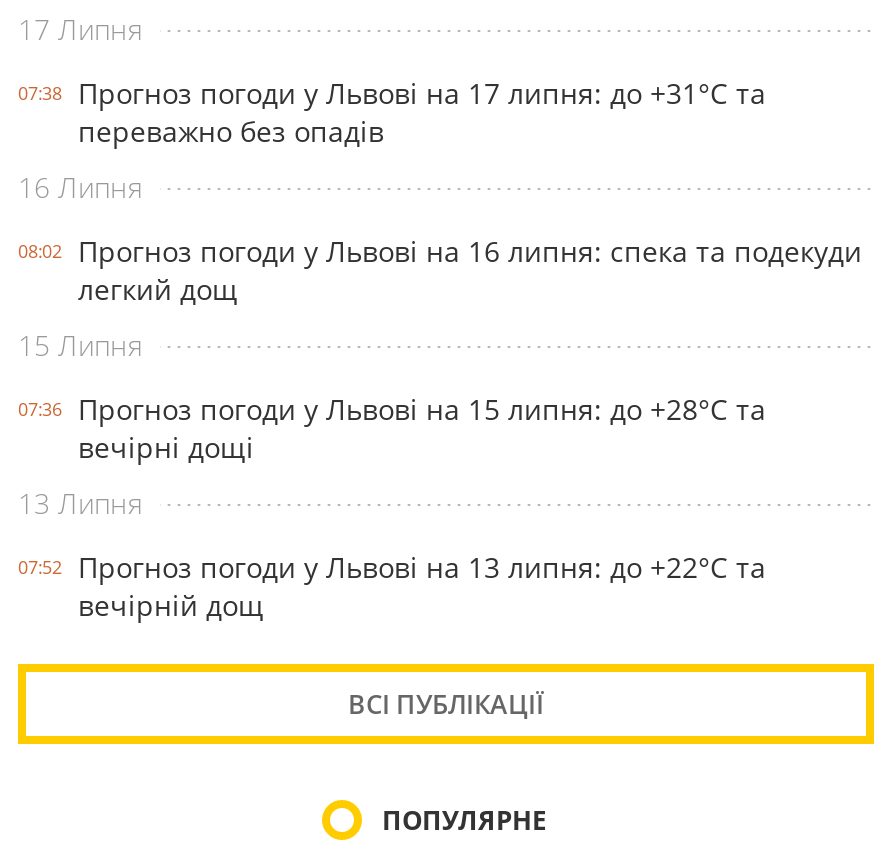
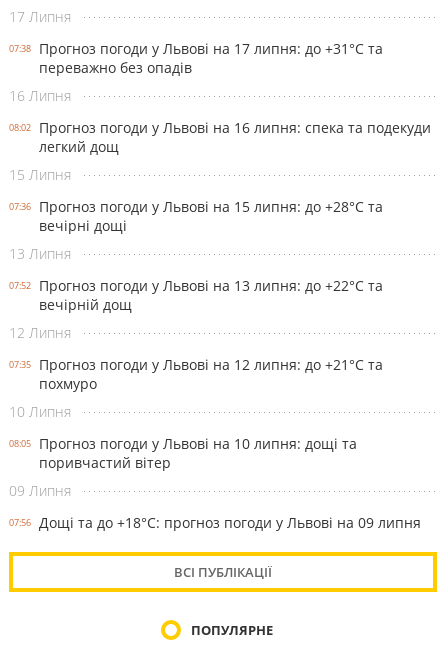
none -> [9,323,421,532] 12 Липня | 07:35 | Прогноз погоди у Львові на 12 липня: до +21°С та | похмуро | 10 Липня | 08:05 | Прогноз погоди у Львові на 10 липня: дощі та | поривчастий вітер | 09 Липня | 07:56 | Дощі та до +18°С: прогноз погоди у Львові на 09 липня

